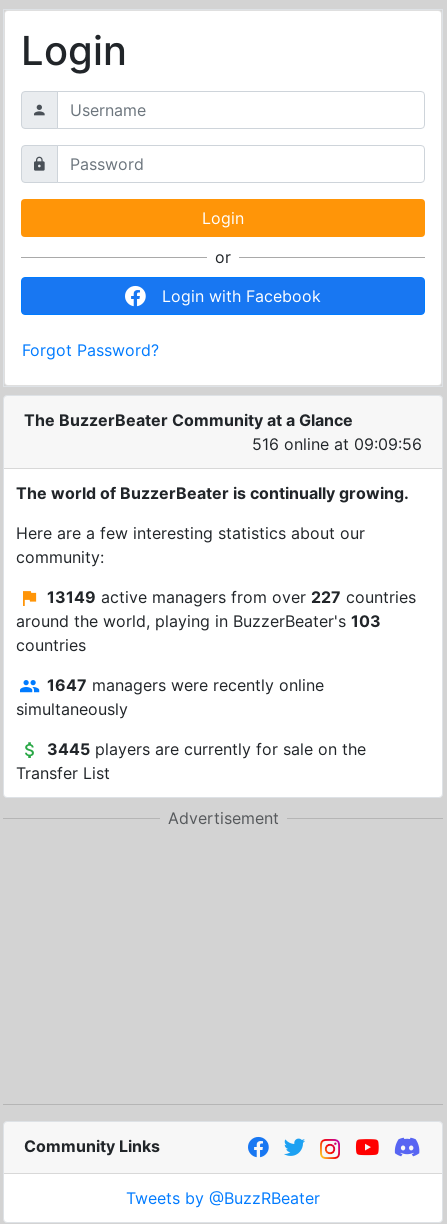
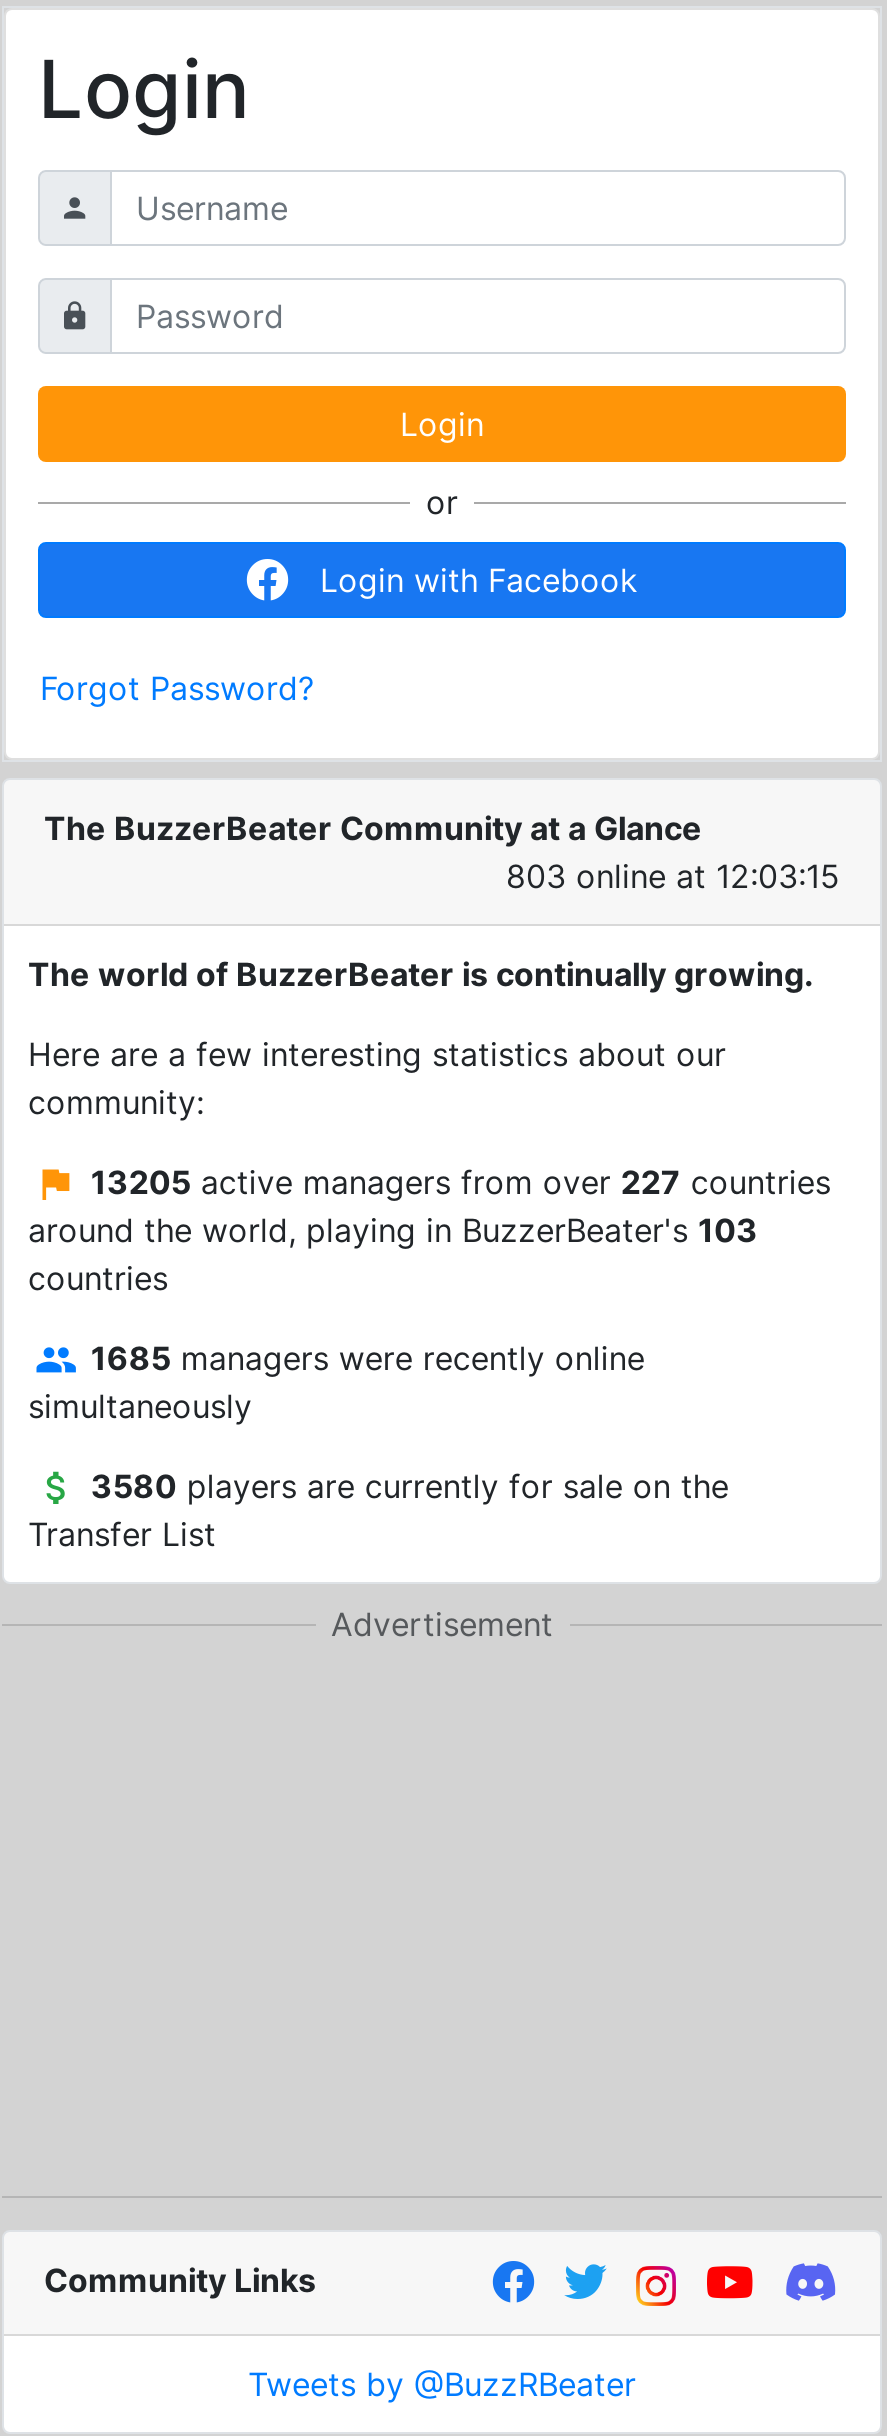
[252,434,422,454] 516 online at 09:09:56 -> [506,857,840,897] 803 online at 12:03:15
[47,587,416,607] 13149 active managers from over 227 countries -> [91,1163,831,1203] 13205 active managers from over 227 countries
[47,675,324,695] 1647 managers were recently online -> [91,1339,645,1379] 1685 managers were recently online
[47,739,366,759] 3445 players are currently for sale on the -> [91,1467,729,1507] 3580 players are currently for sale on the

